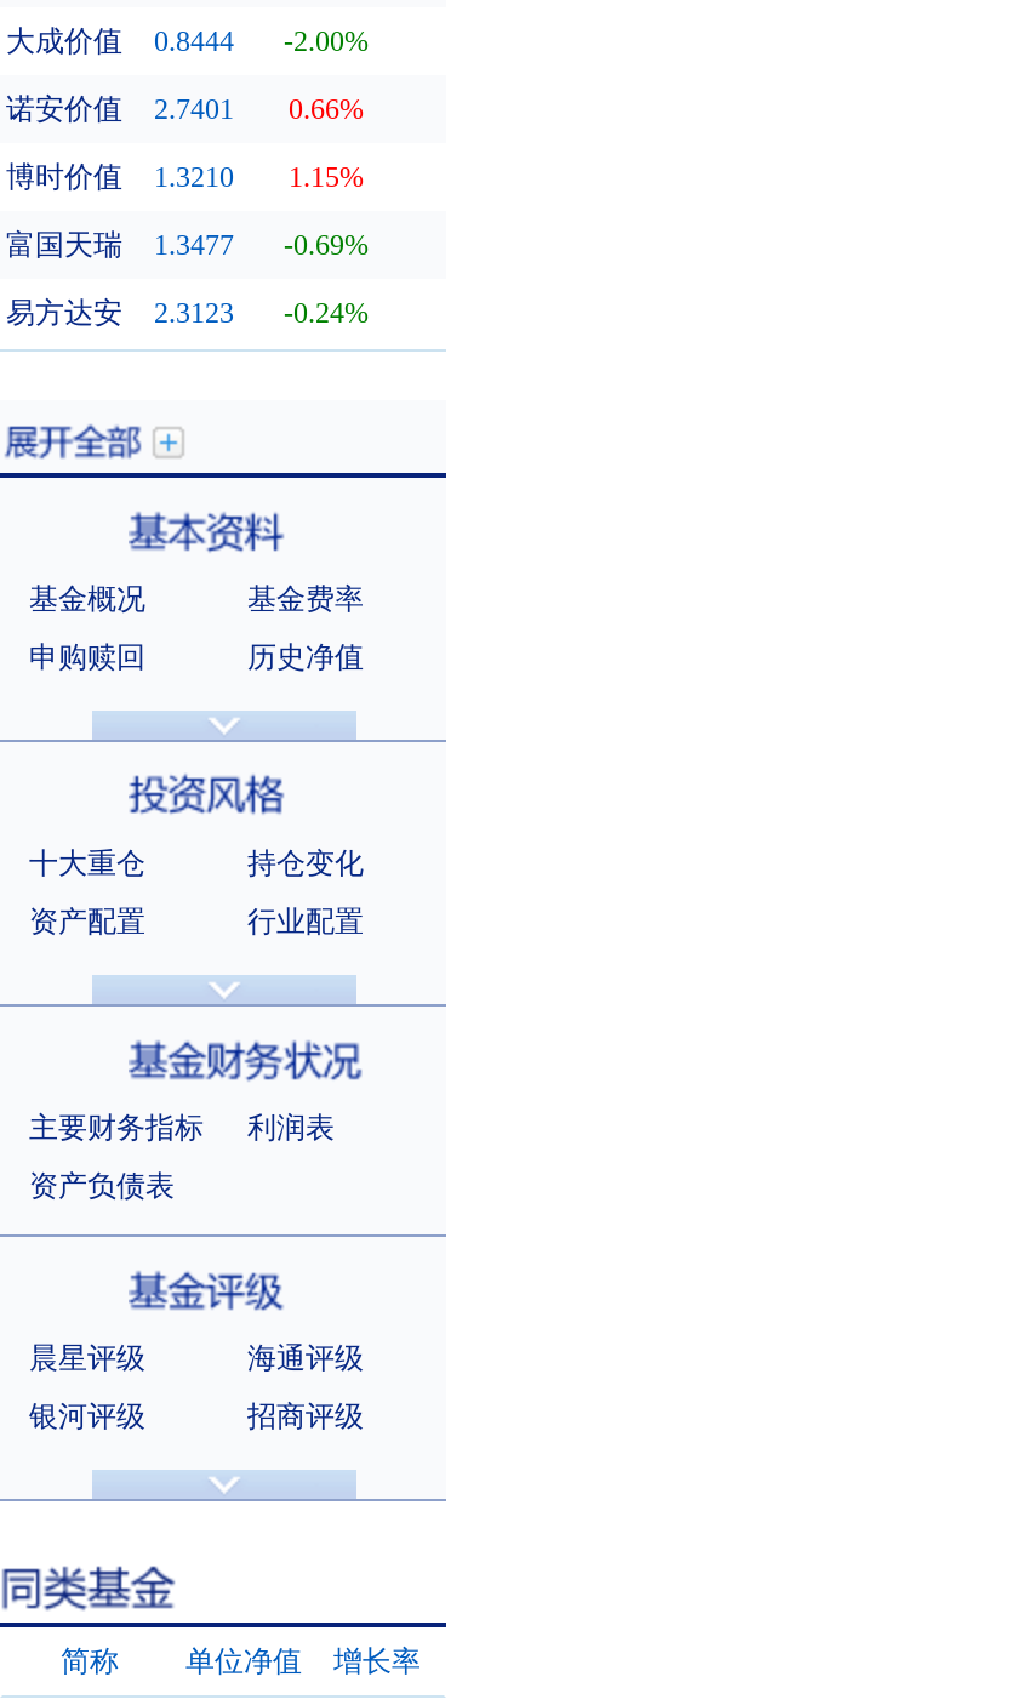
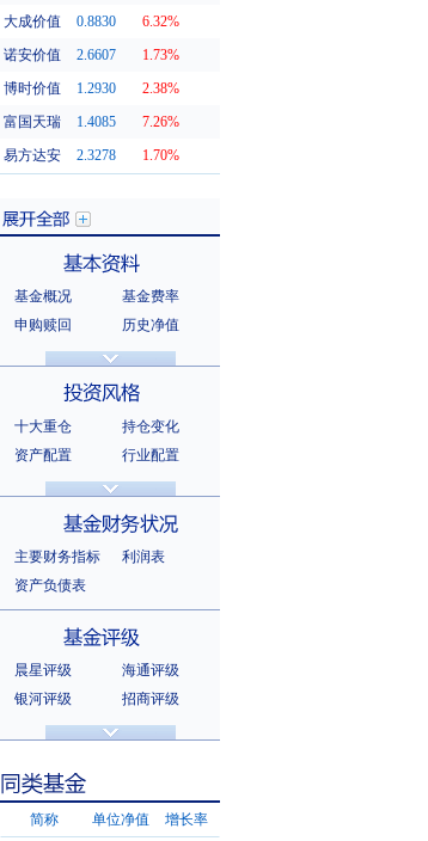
[154,24,234,58] 0.8444 -> [76,13,115,30] 0.8830
[284,24,369,58] -2.00% -> [142,13,179,30] 6.32%
[154,92,234,126] 2.7401 -> [76,47,115,63] 2.6607
[289,92,364,126] 0.66% -> [142,47,179,63] 1.73%
[154,160,234,194] 1.3210 -> [76,80,115,97] 1.2930
[289,160,364,194] 1.15% -> [142,80,179,97] 2.38%
[154,228,234,262] 1.3477 -> [76,113,115,130] 1.4085
[284,228,369,262] -0.69% -> [142,113,179,130] 7.26%
[154,296,234,330] 2.3123 -> [76,147,115,164] 2.3278
[284,296,369,330] -0.24% -> [142,147,179,164] 1.70%

